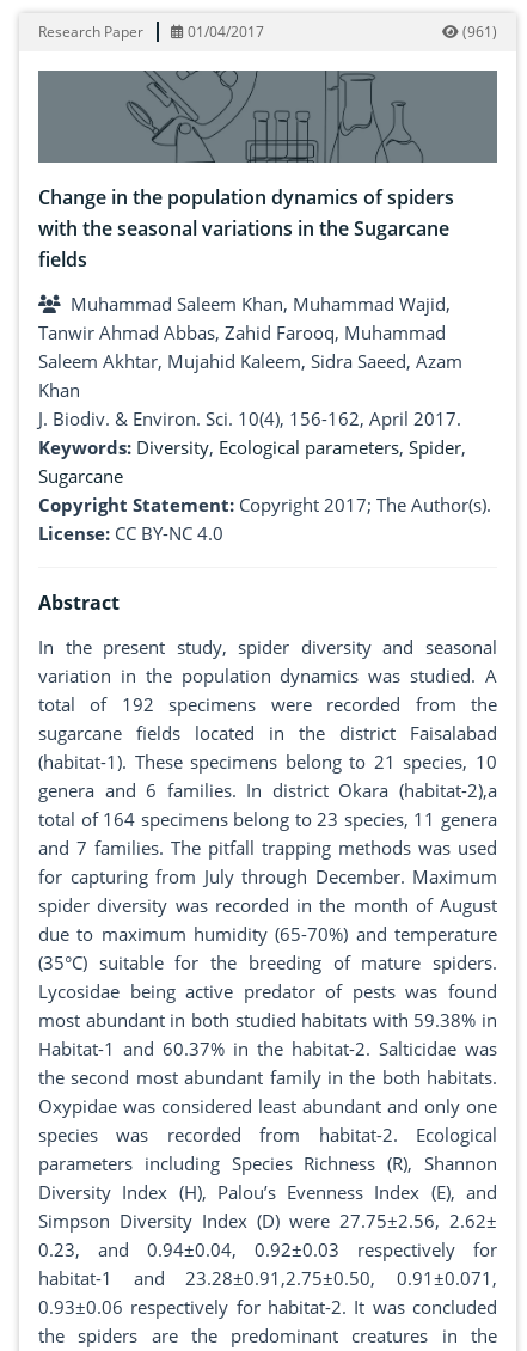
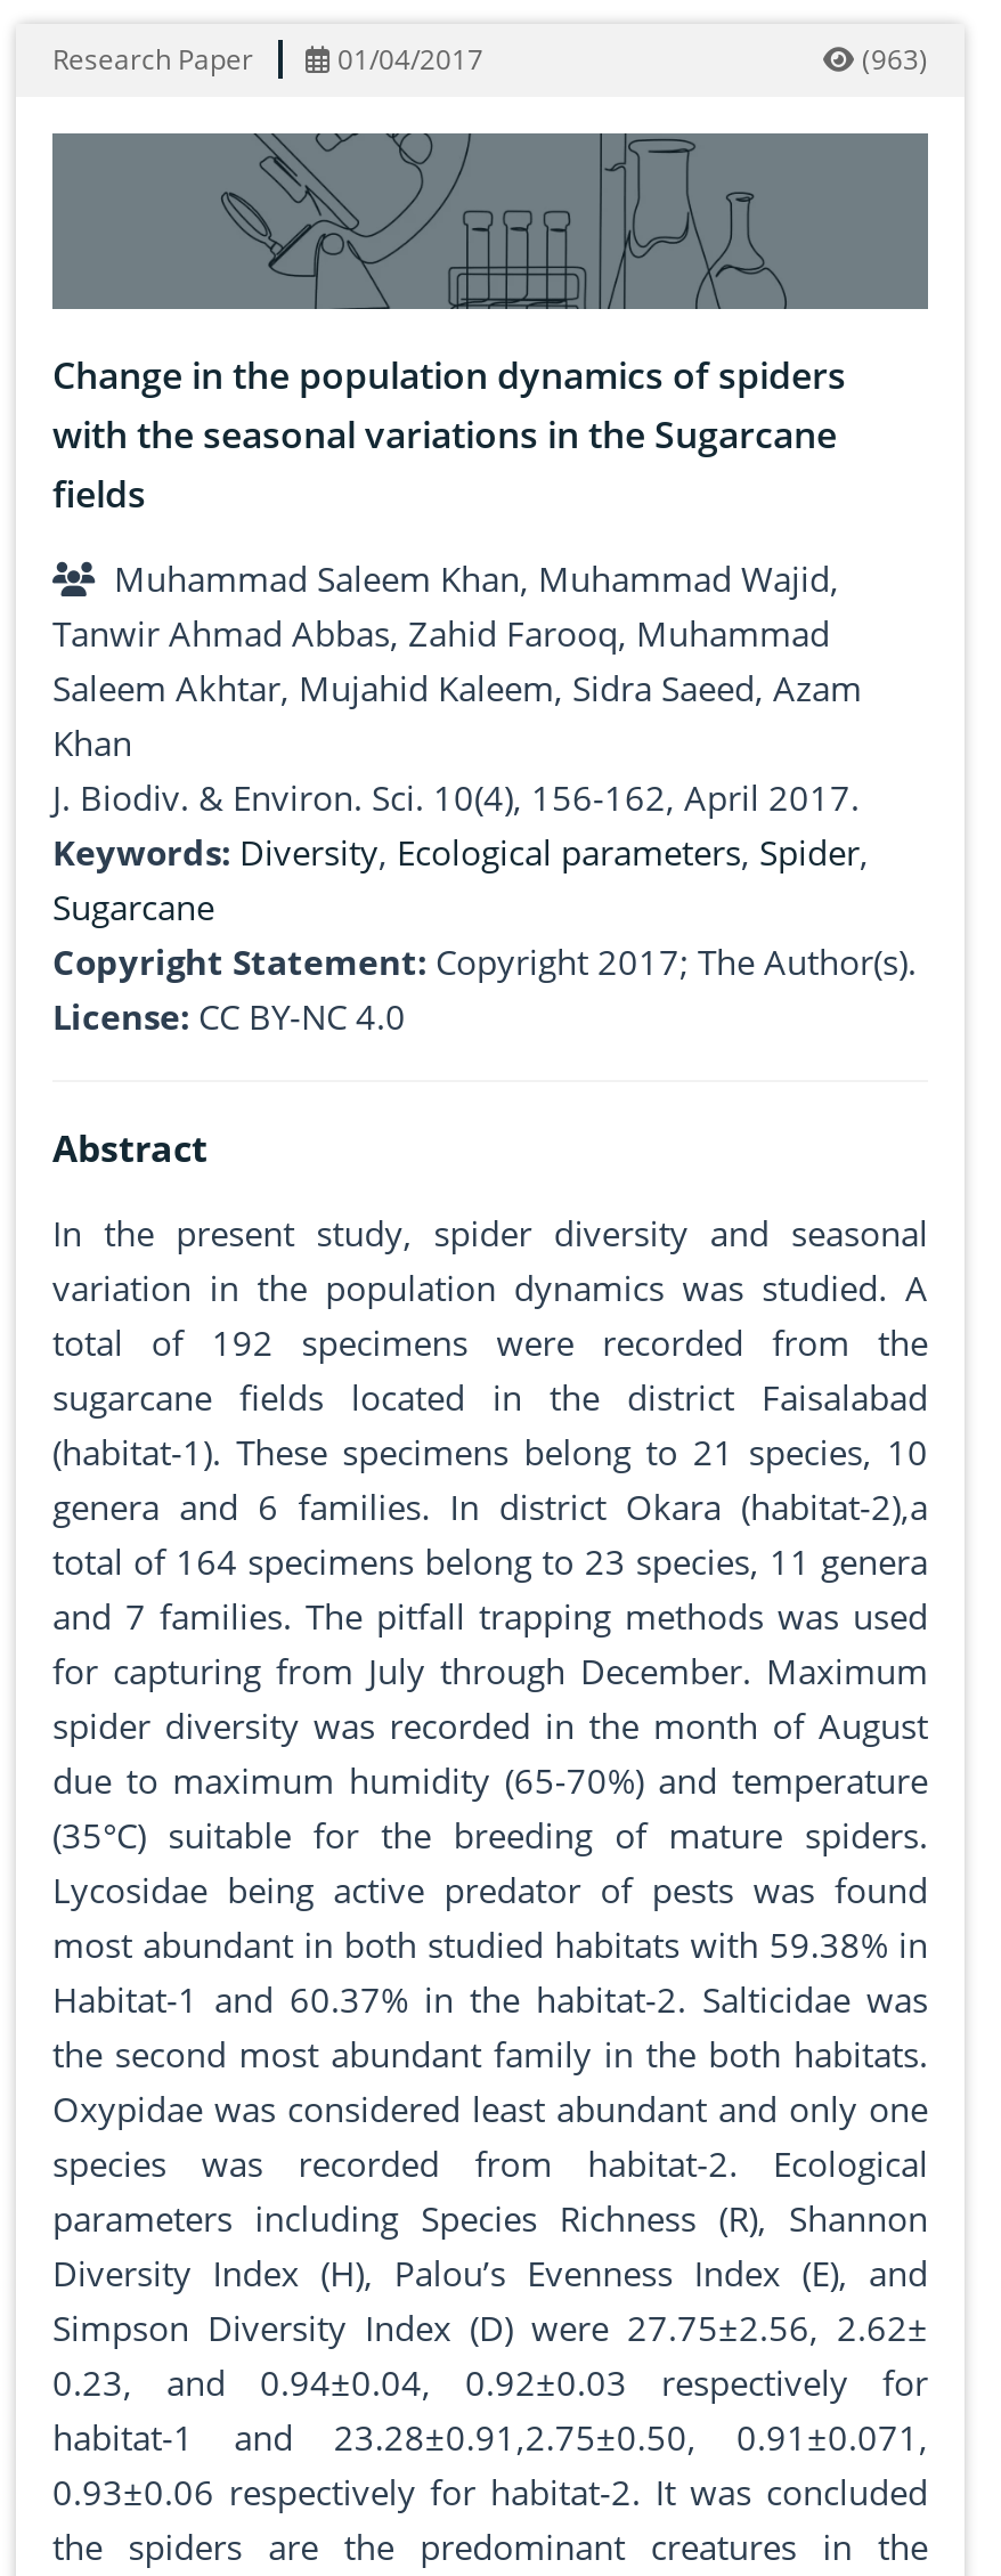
[462,22,497,42] (961) -> [862,40,928,79] (963)

